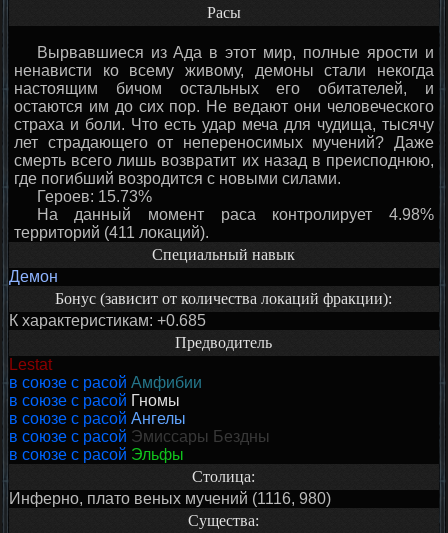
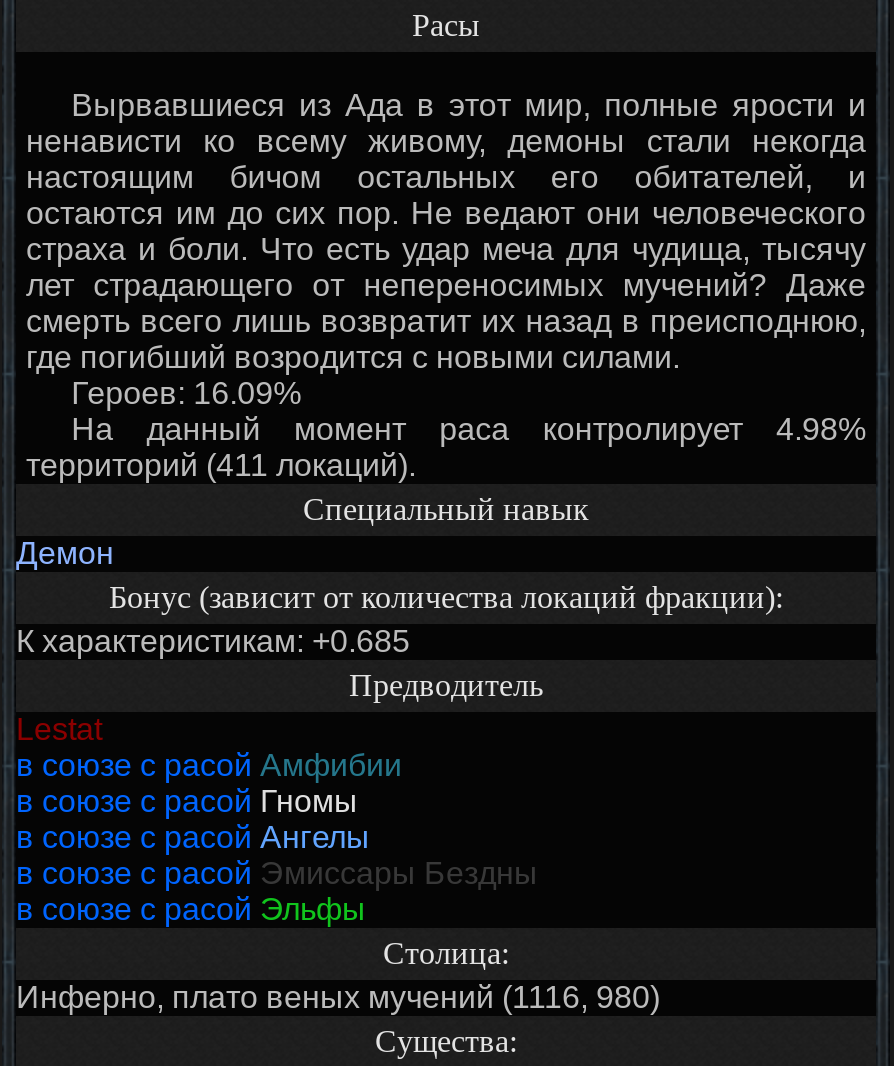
[37,188,152,205] Героев: 15.73% -> [71,376,301,410] Героев: 16.09%

